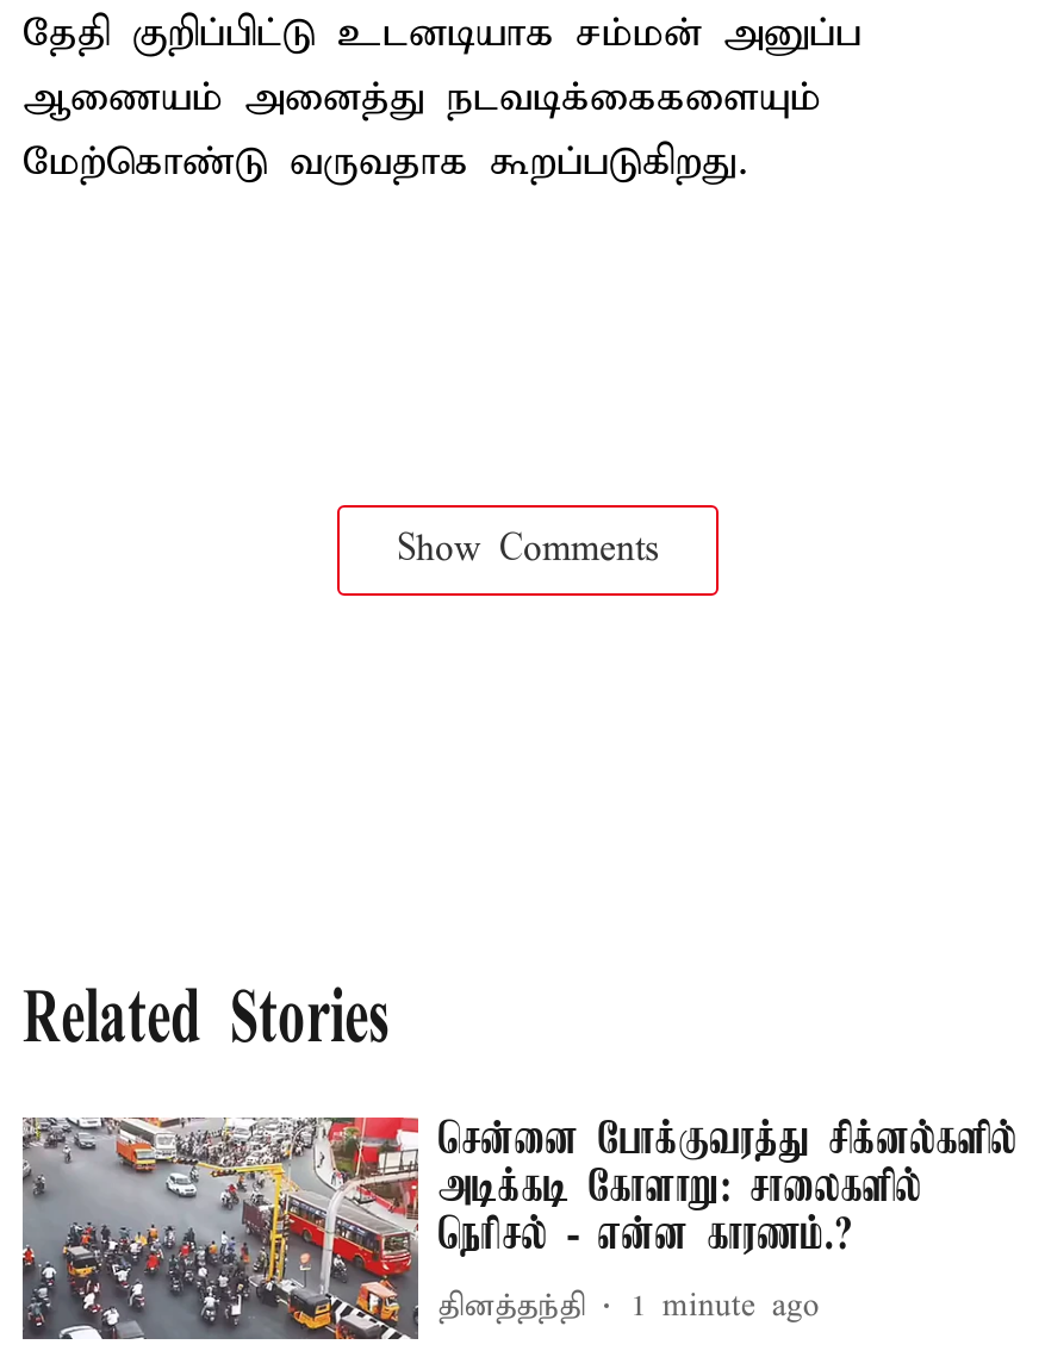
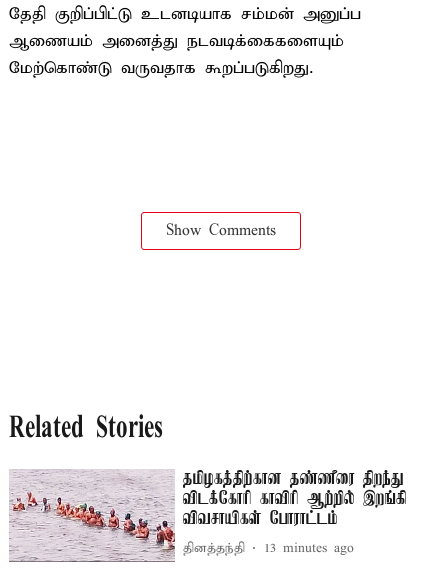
[20,1115,1017,1342] [image] | சென்னை போக்குவரத்து சிக்னல்களில் | அடிக்கடி கோளாறு: சாலைகளில் | நெரிசல் - என்ன காரணம்.? -> [9,468,407,563] [image] | தமிழகத்திற்கான தண்ணீரை திறந்து | விடக்கோரி காவிரி ஆற்றில் இறங்கி | விவசாயிகள் போராட்டம்
[438,1287,820,1327] தினத்தந்தி 1 minute ago -> [183,540,354,557] தினத்தந்தி 13 minutes ago

